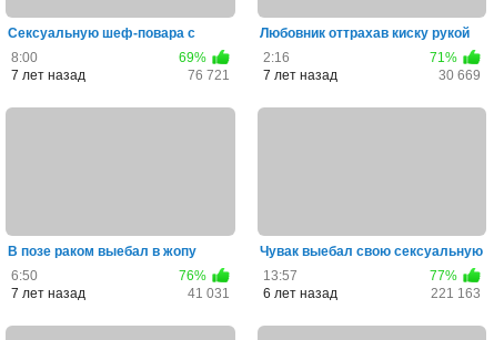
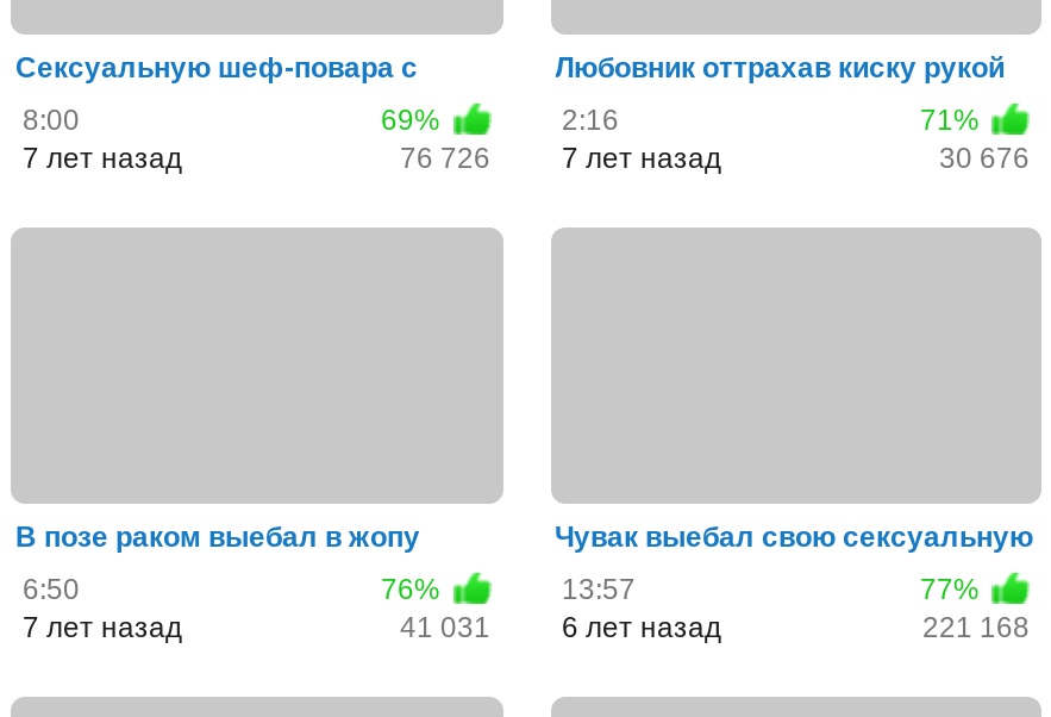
[187,68,229,84] 76 721 -> [400,143,490,176] 76 726
[438,68,481,84] 30 669 -> [939,143,1030,176] 30 676
[431,286,481,301] 221 163 -> [922,611,1030,645] 221 168

